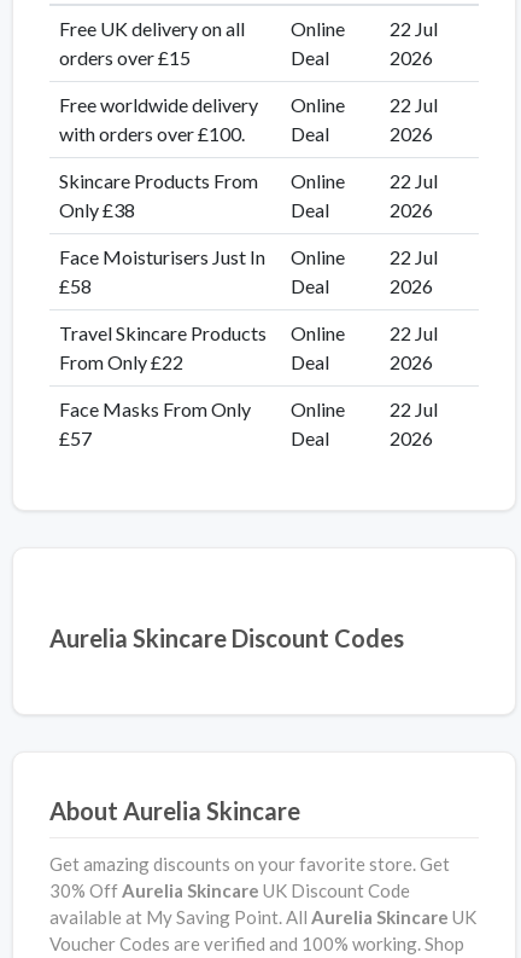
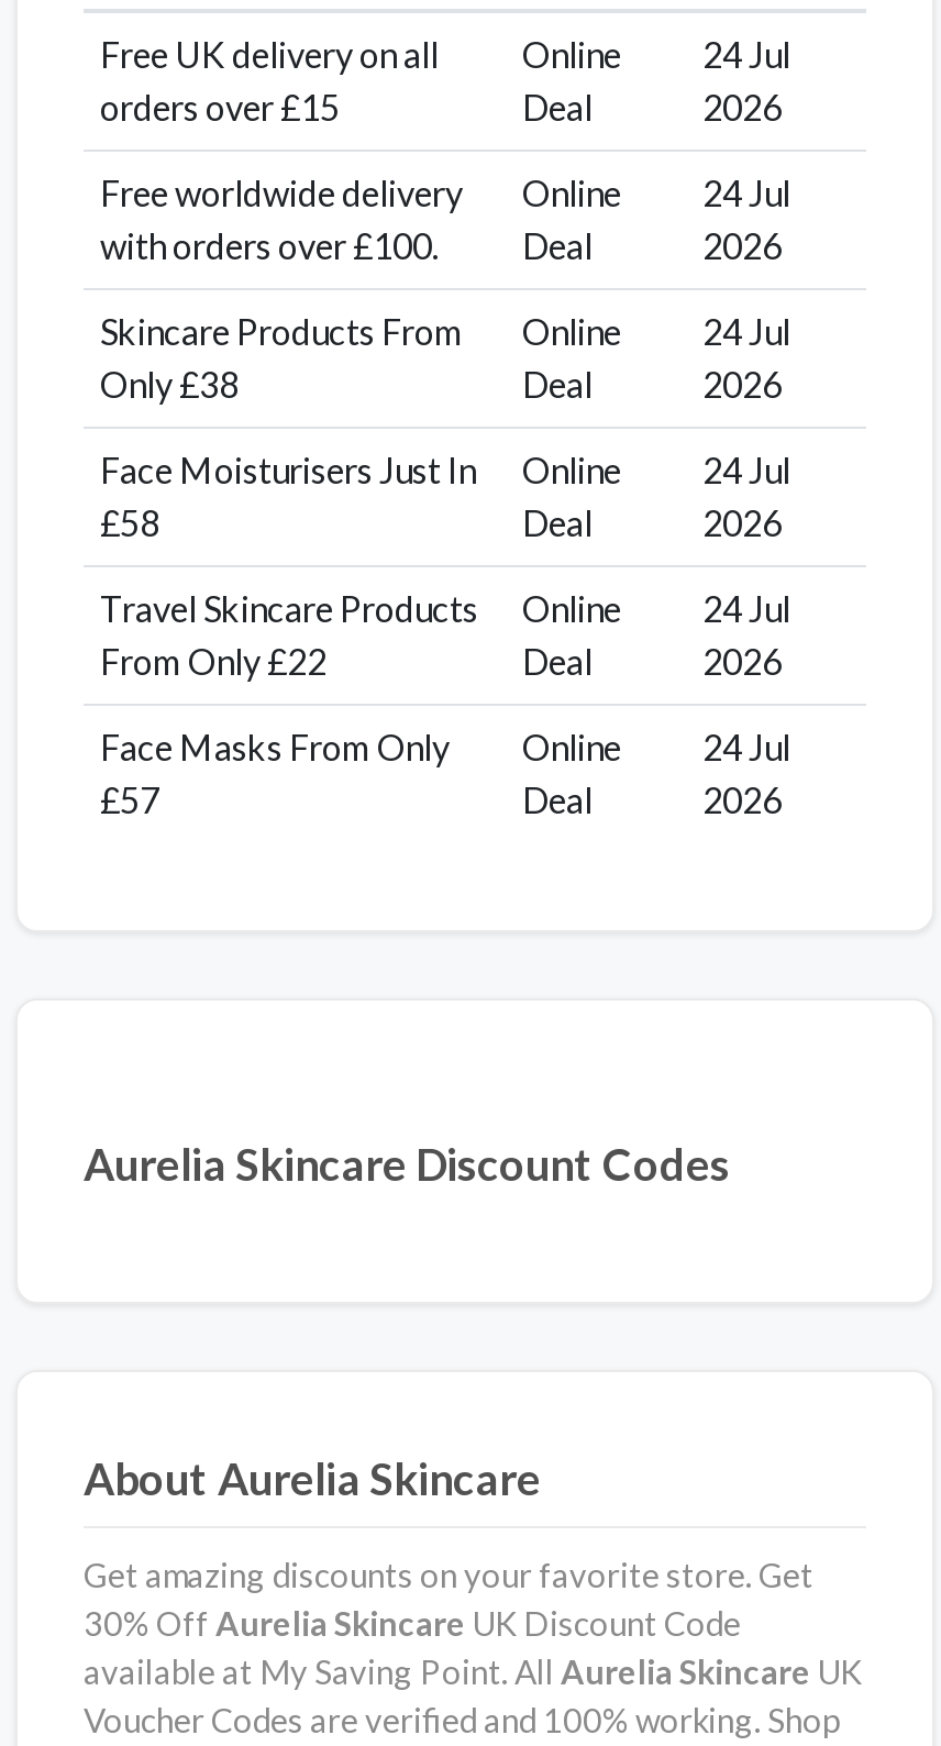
[58,17,437,40] Free UK delivery on all Online 22 Jul -> [100,33,790,75] Free UK delivery on all Online 24 Jul
[58,93,437,116] Free worldwide delivery Online 22 Jul -> [100,171,790,213] Free worldwide delivery Online 24 Jul
[58,169,437,192] Skincare Products From Online 22 Jul -> [100,310,790,352] Skincare Products From Online 24 Jul
[58,245,437,268] Face Moisturisers Just In Online 22 Jul -> [100,448,790,490] Face Moisturisers Just In Online 24 Jul
[58,321,437,344] Travel Skincare Products Online 22 Jul -> [100,587,790,629] Travel Skincare Products Online 24 Jul
[58,397,437,420] Face Masks From Only Online 22 Jul -> [100,725,790,767] Face Masks From Only Online 24 Jul

